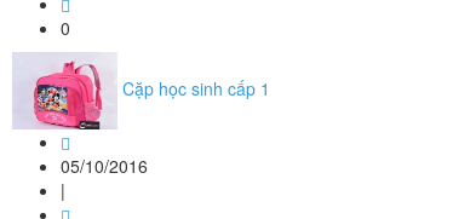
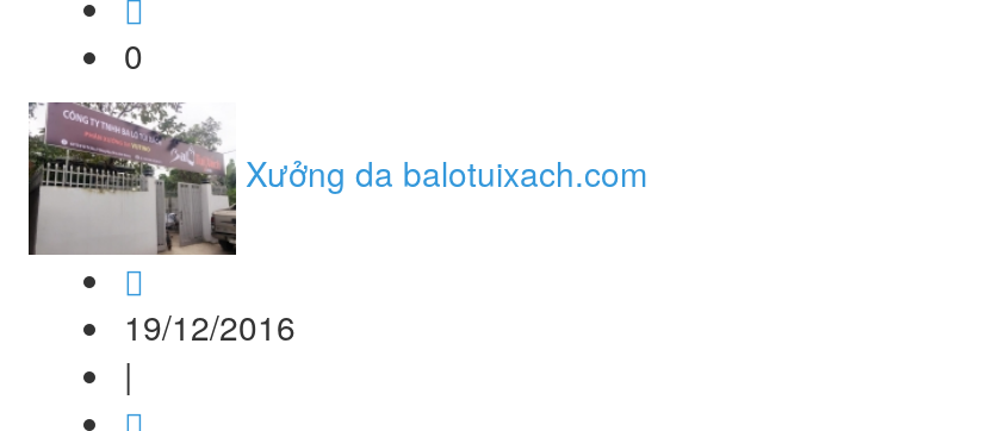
[12,52,270,131] [image] | Cặp học sinh cấp 1 -> [26,100,649,257] [image] | Xưởng da balotuixach.com
[61,154,148,178] 05/10/2016 -> [124,302,296,350] 19/12/2016

